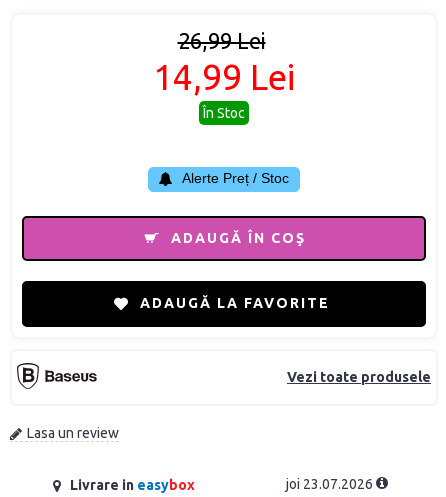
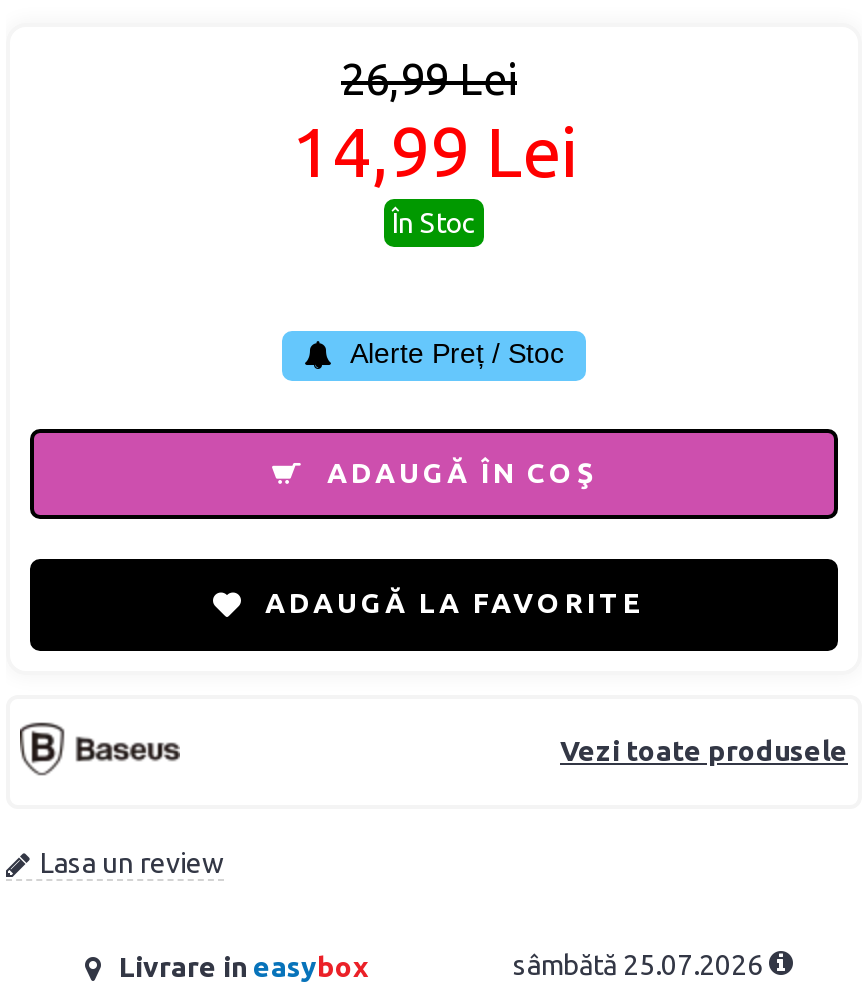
[286,476,376,492] joi 23.07.2026 -> [513,949,769,981] sâmbătă 25.07.2026

